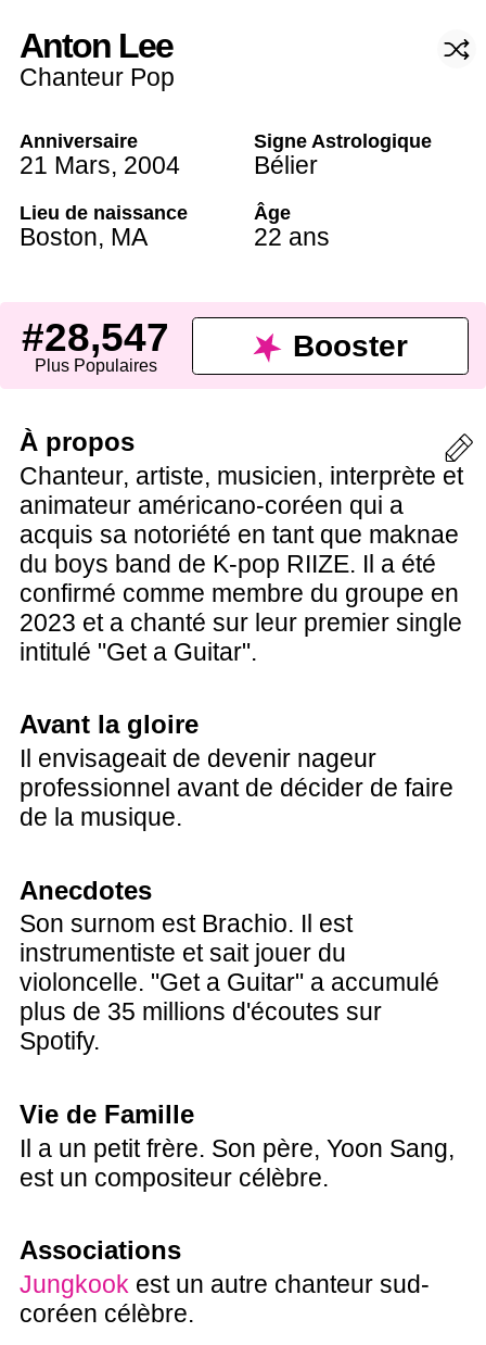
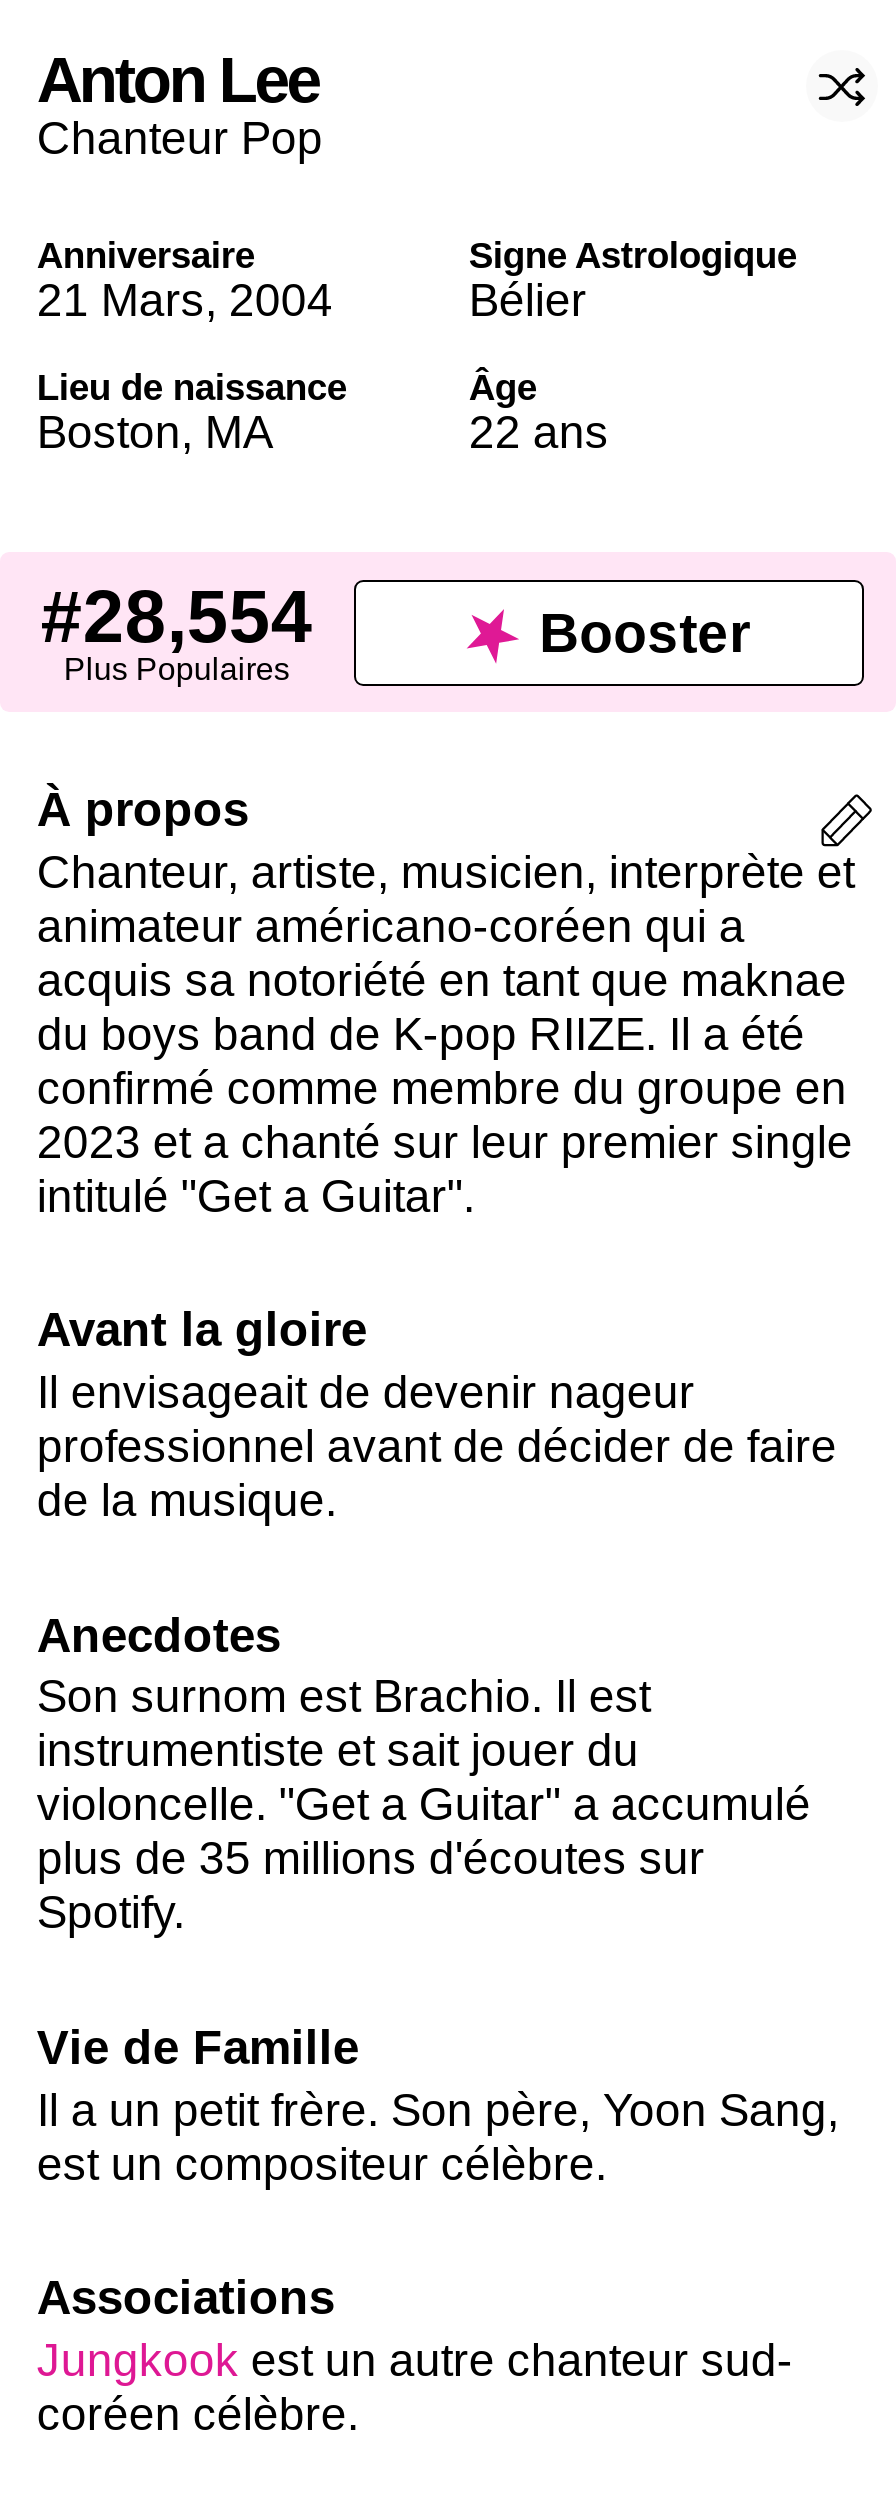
[22,315,170,359] #28,547 -> [41,575,313,657] #28,554

